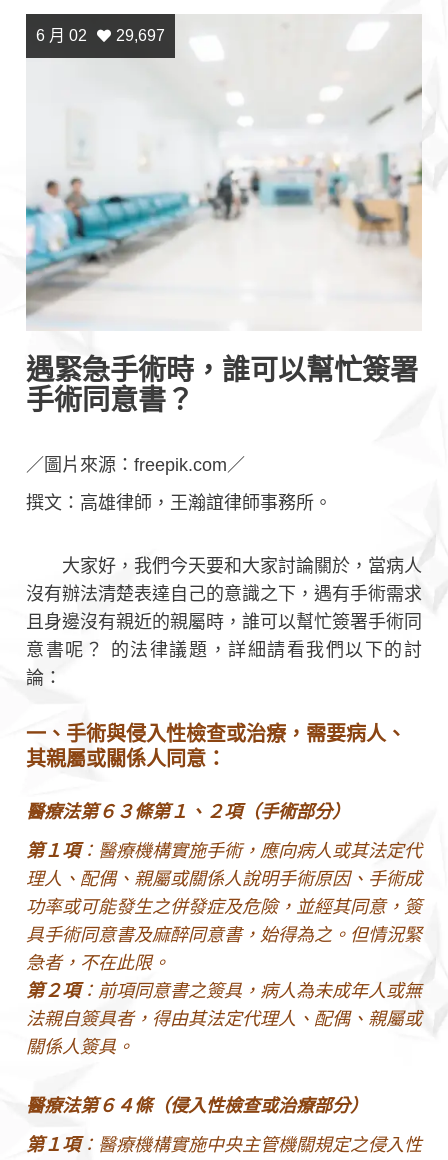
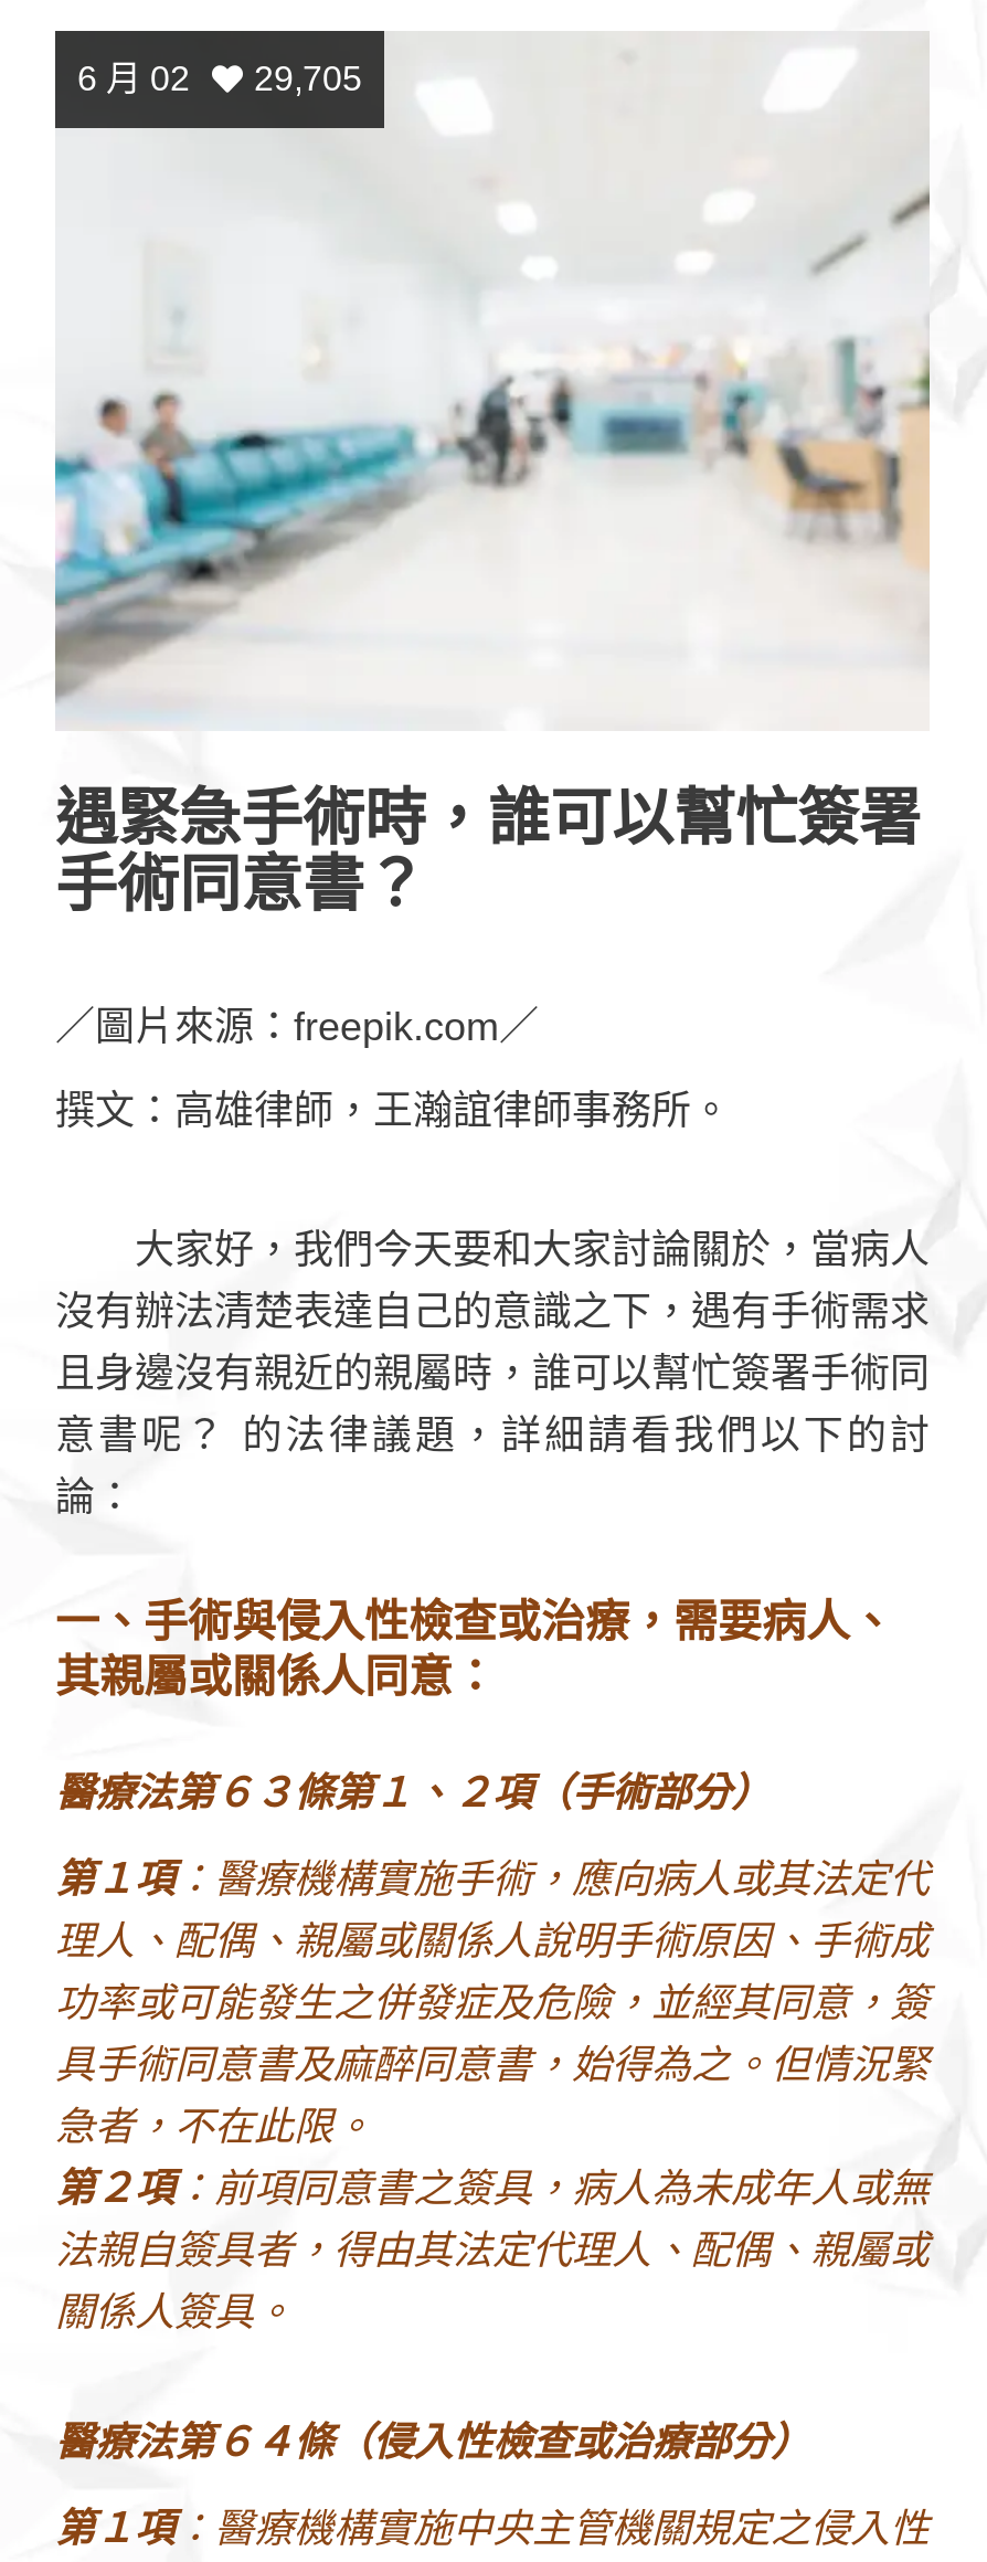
[36,27,165,44] 6 月 02 29,697 -> [77,60,362,98] 6 月 02 29,705

